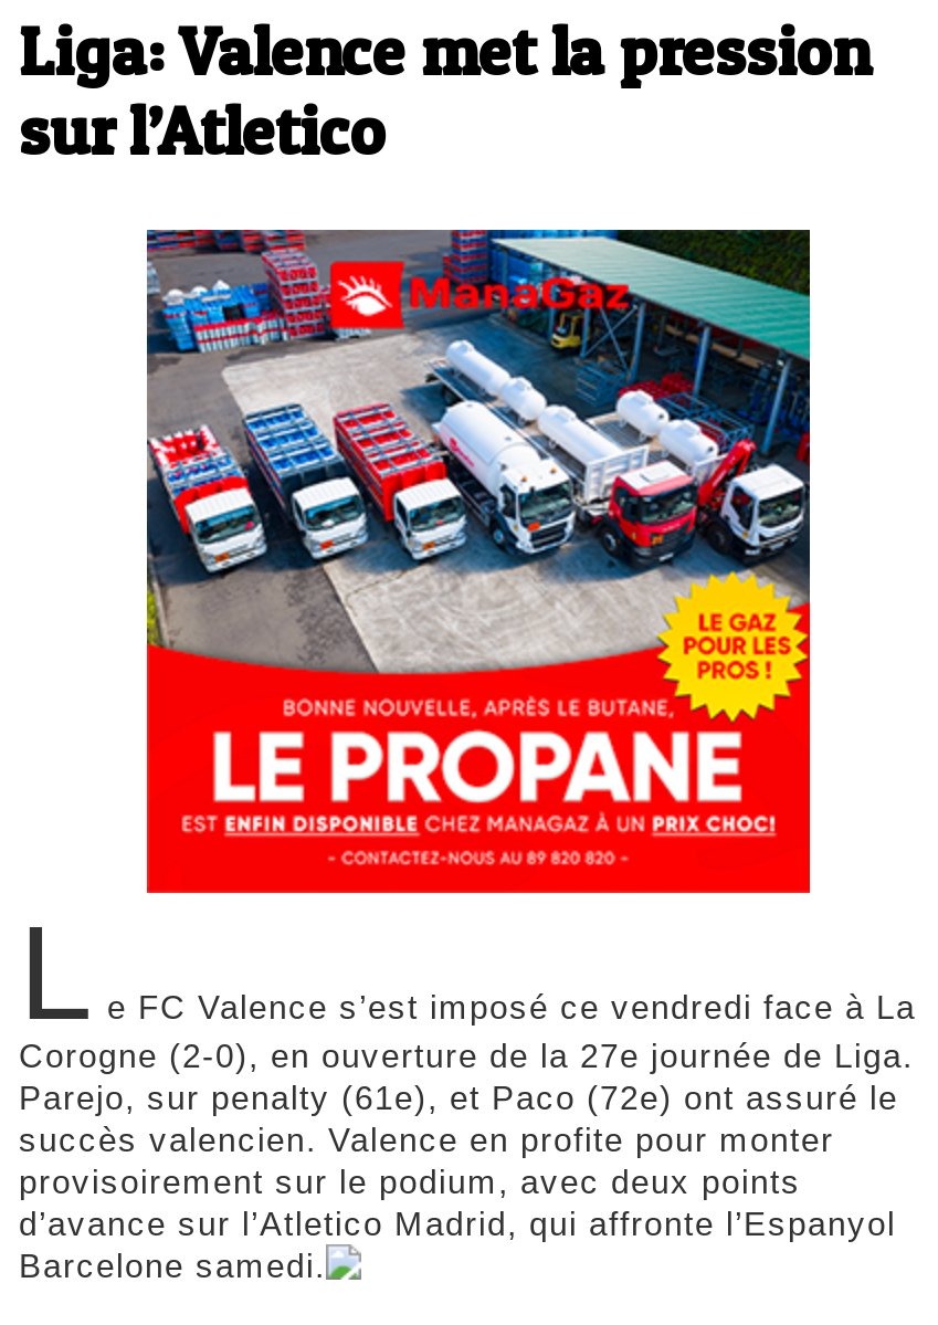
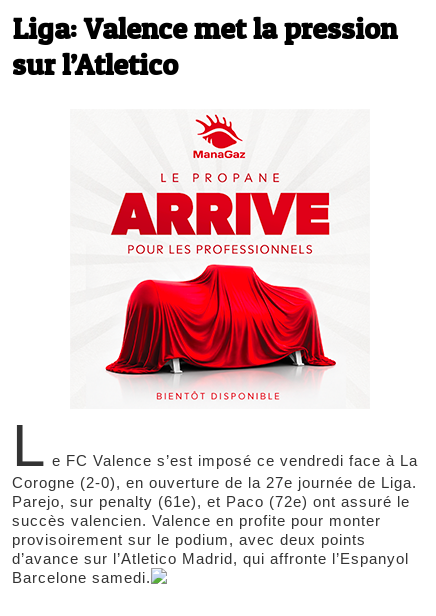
[145,228,812,895] [image] -> [70,109,370,409] [image]

